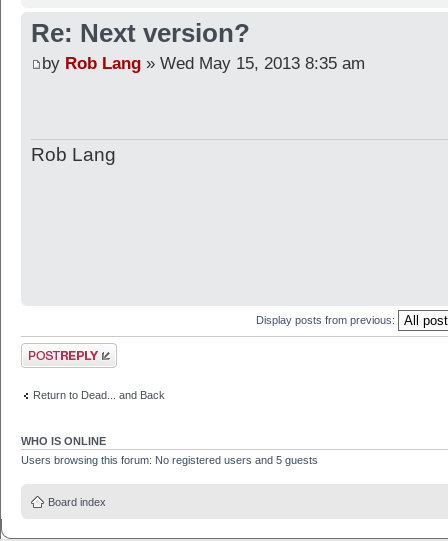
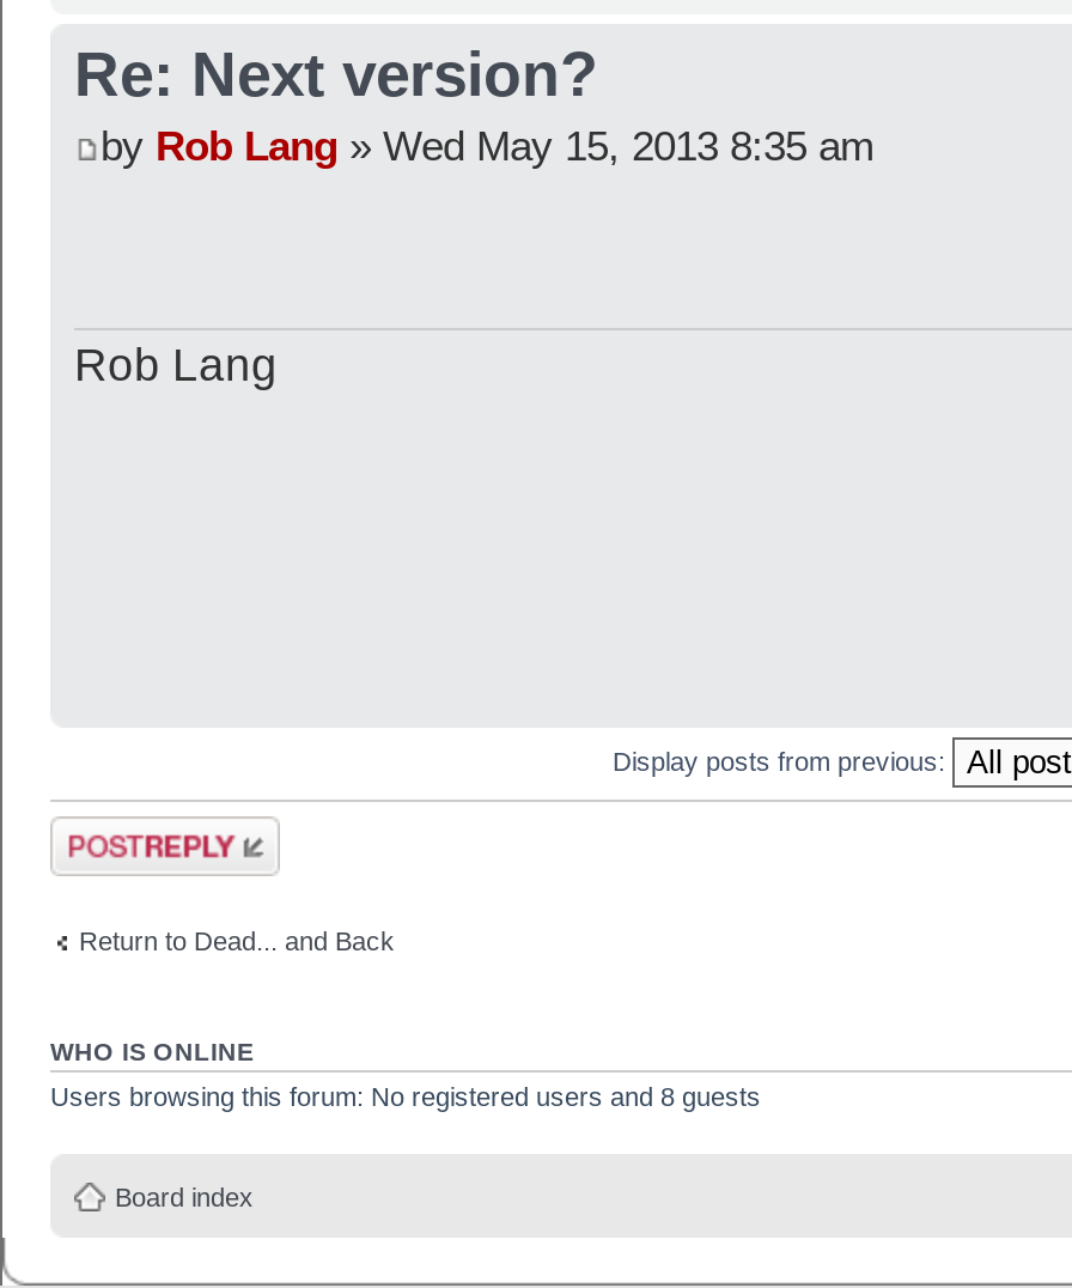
[21,454,318,466] Users browsing this forum: No registered users and 5 guests -> [50,1083,761,1111] Users browsing this forum: No registered users and 8 guests

